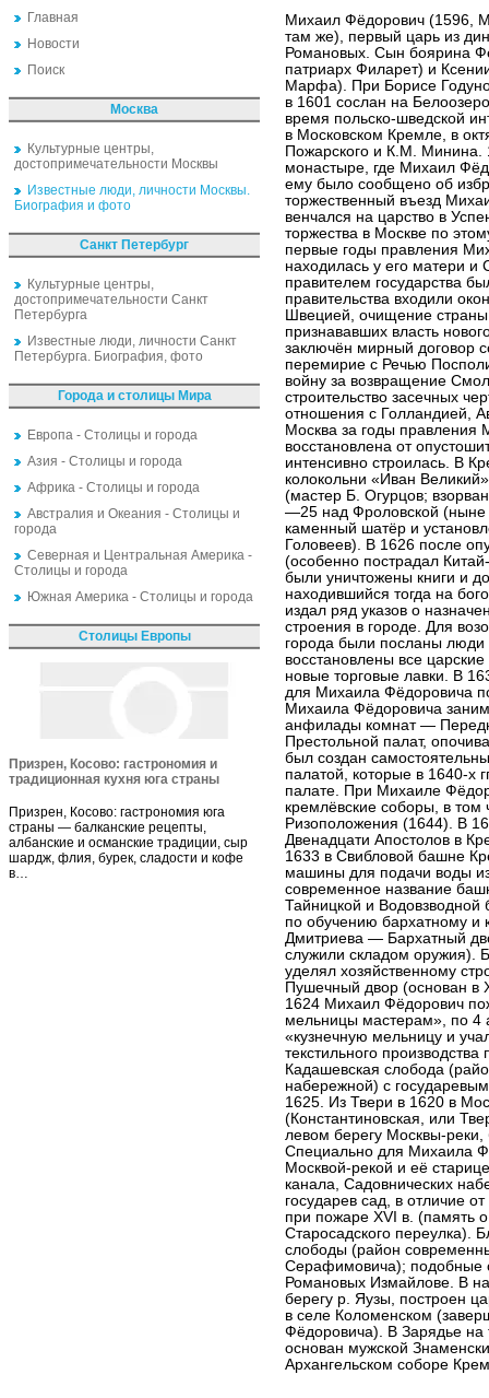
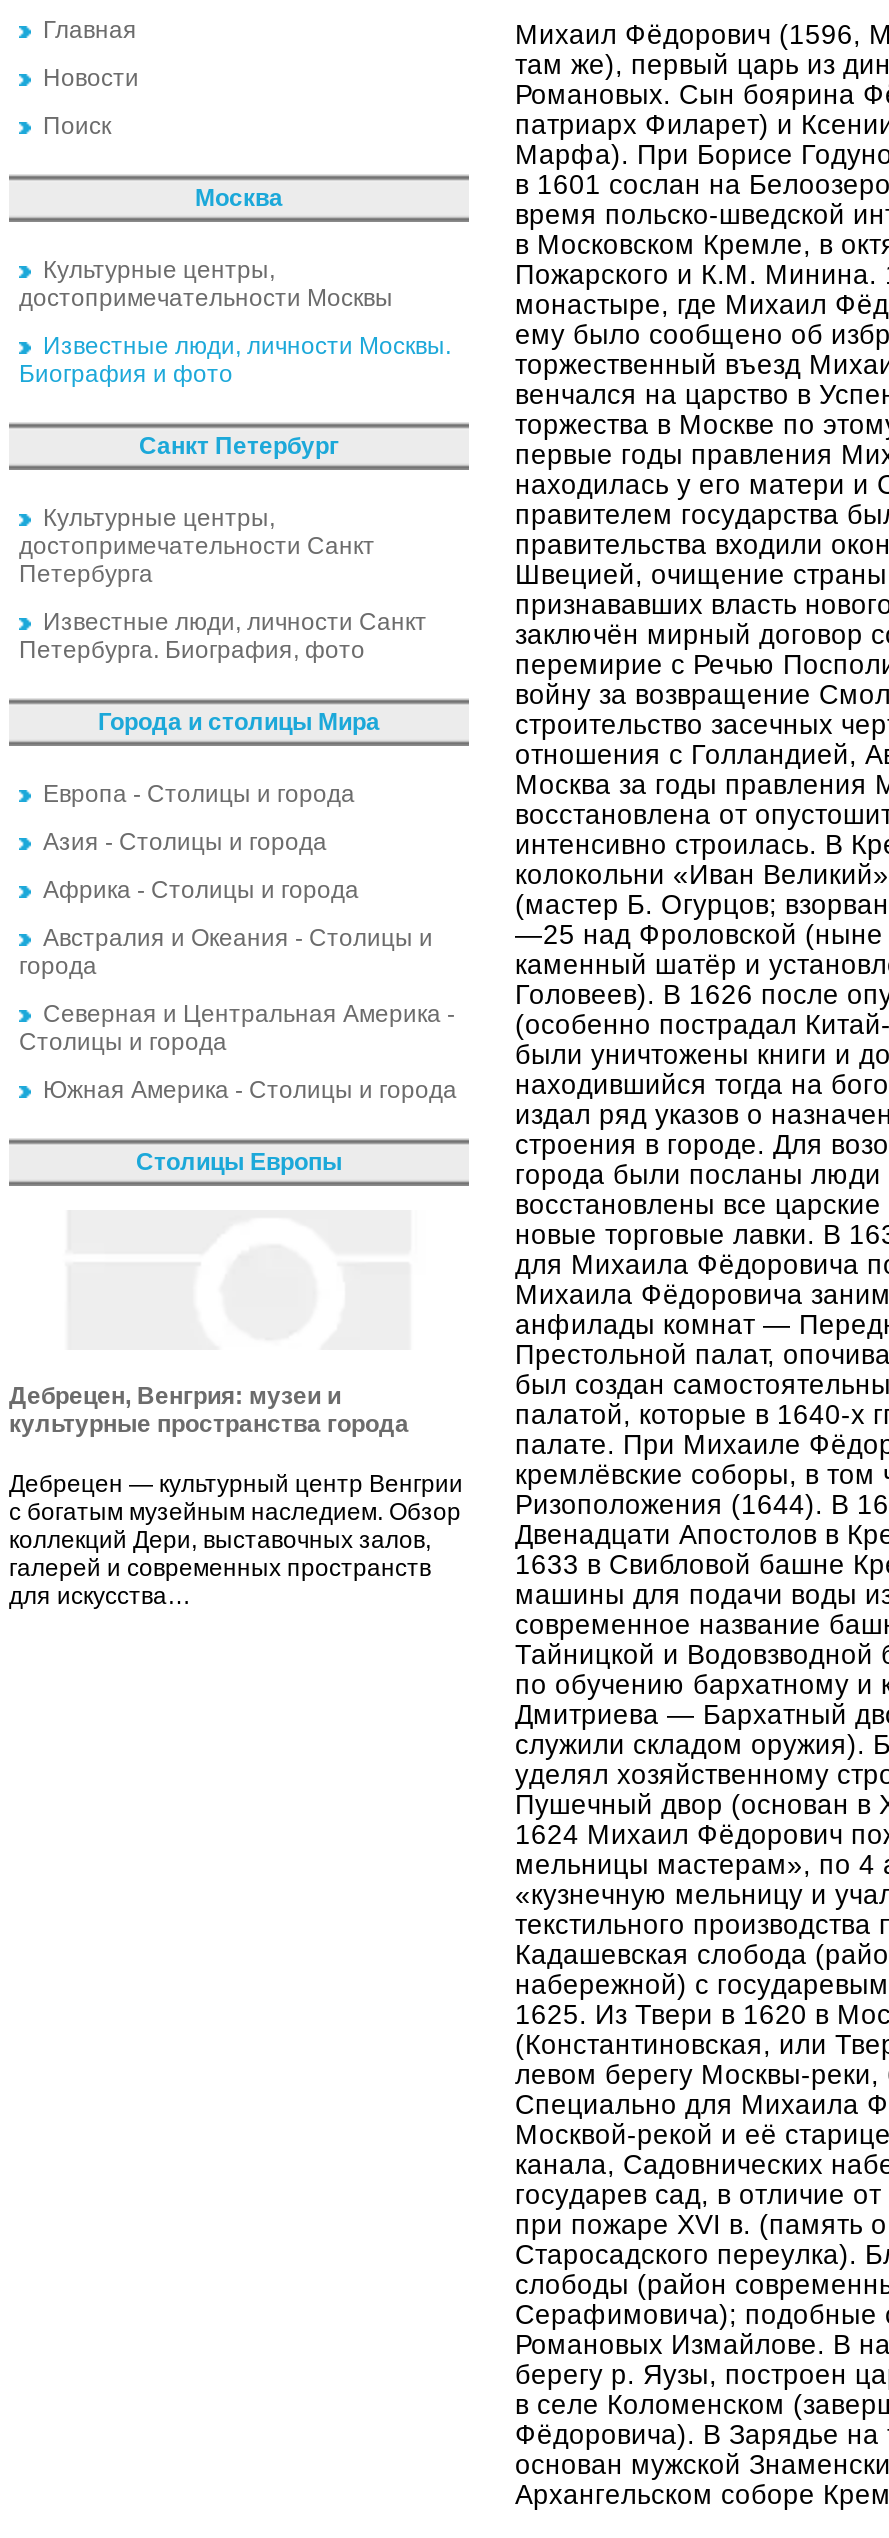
[9,756,219,787] Призрен, Косово: гастрономия и | традиционная кухня юга страны -> [9,1382,409,1438] Дебрецен, Венгрия: музеи и | культурные пространства города
[9,804,248,881] Призрен, Косово: гастрономия юга | страны — балканские рецепты, | албанские и османские традиции, сыр | шардж, флия, бурек, сладости и кофе | в… -> [9,1470,463,1610] Дебрецен — культурный центр Венгрии | с богатым музейным наследием. Обзор | коллекций Дери, выставочных залов, | галерей и современных пространств | для искусства…

